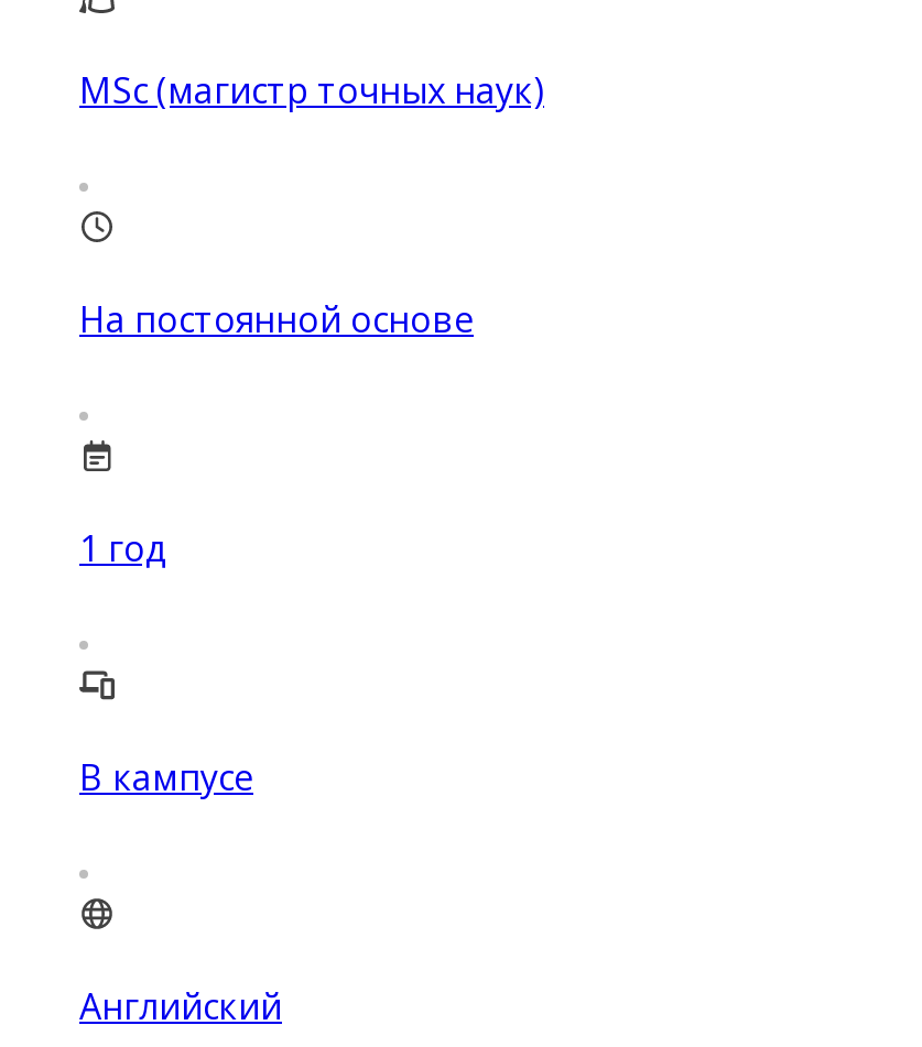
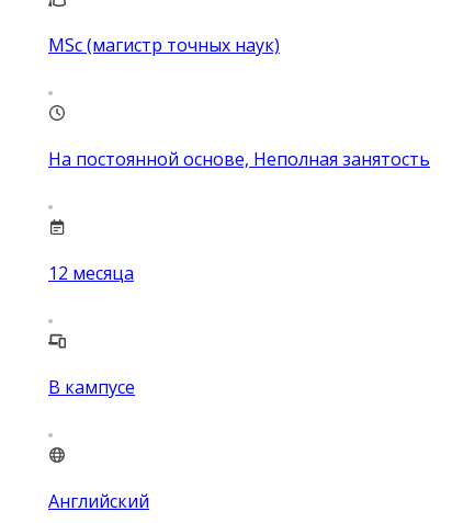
[79,296,474,344] На постоянной основе -> [48,147,430,171] На постоянной основе, Неполная занятость
[79,525,167,573] 1 год -> [48,261,134,285] 12 месяца

